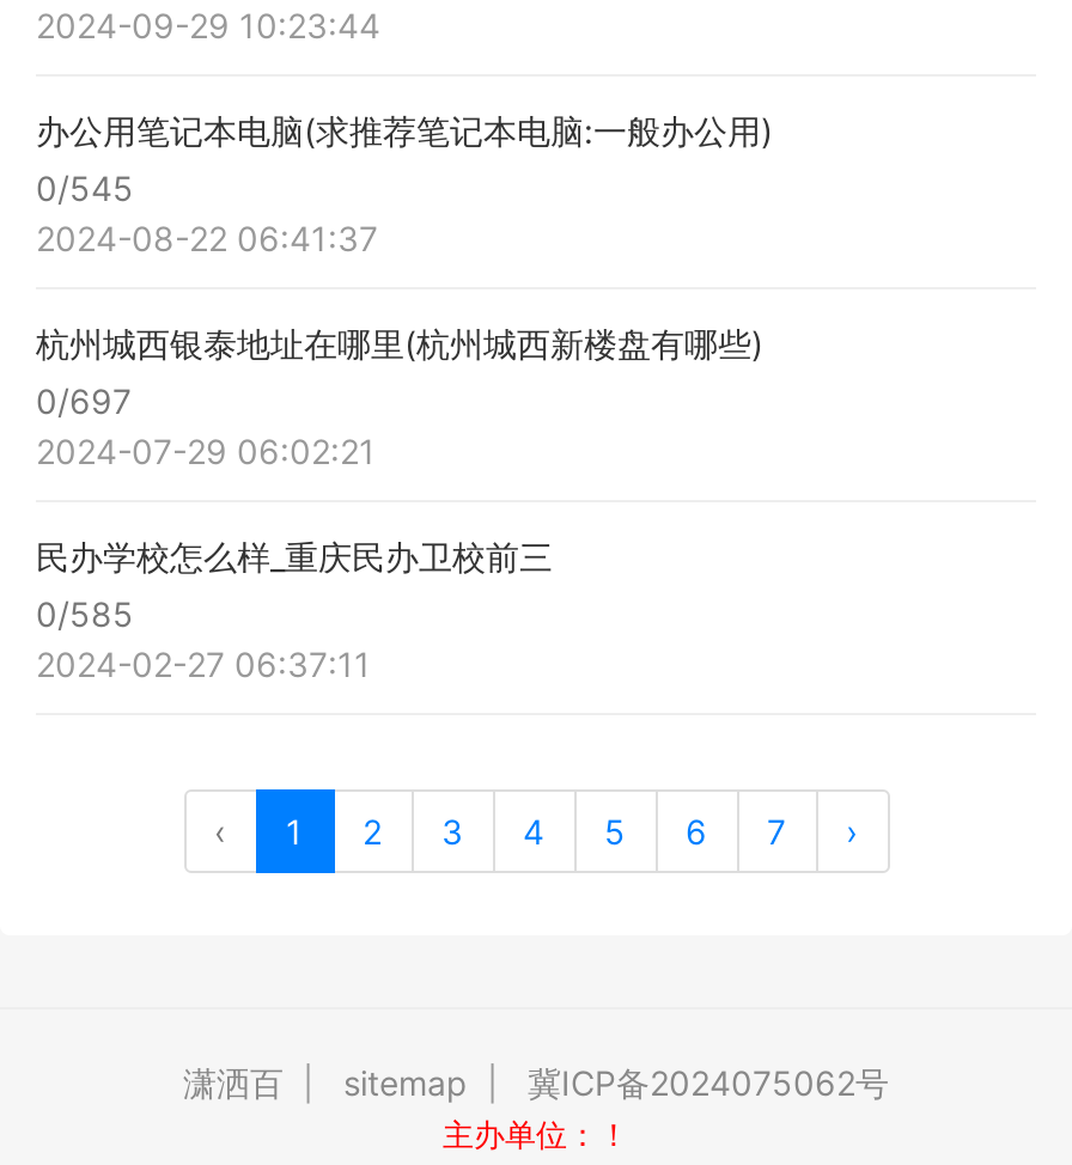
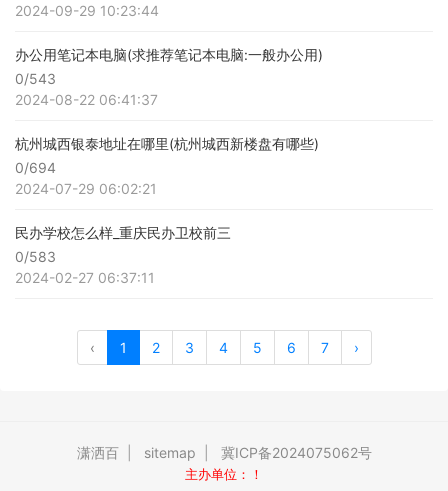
[36,168,134,209] 0/545 -> [15,70,56,87] 0/543
[36,381,132,422] 0/697 -> [15,159,56,176] 0/694
[36,594,134,634] 0/585 -> [15,248,56,265] 0/583

